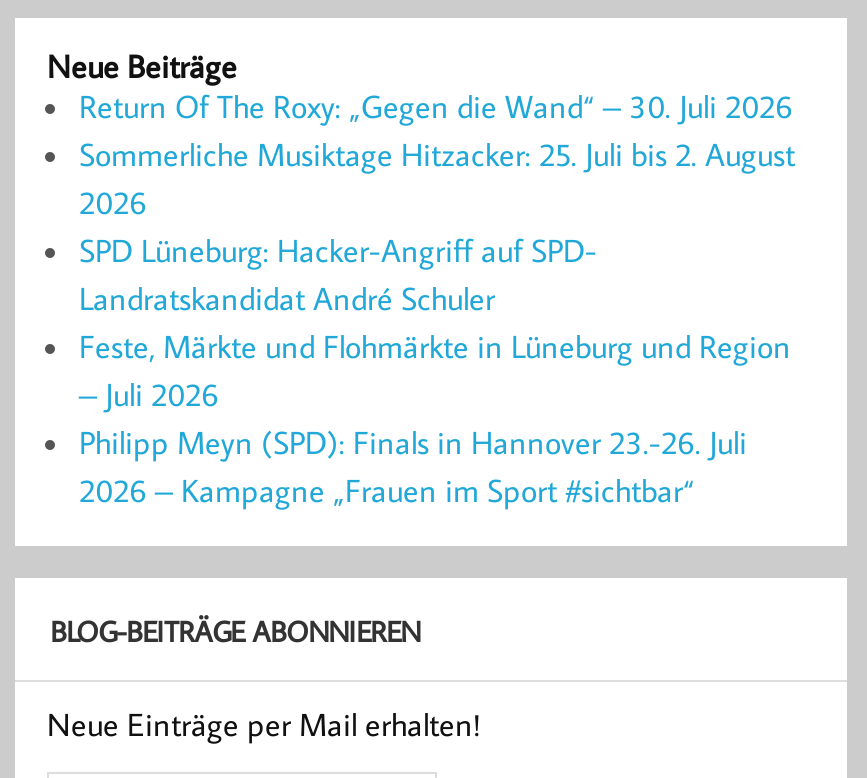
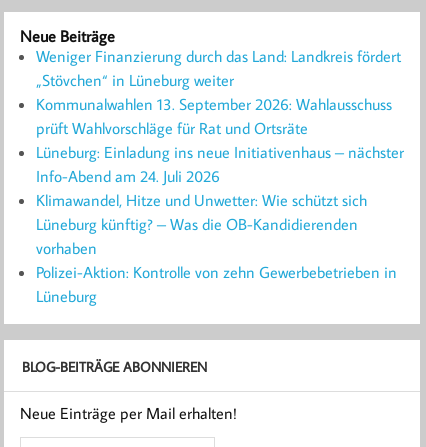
[79,86,795,510] Return Of The Roxy: „Gegen die Wand“ – 30. Juli 2026 | Sommerliche Musiktage Hitzacker: 25. Juli bis 2. August | 2026 | SPD Lüneburg: Hacker-Angriff auf SPD- | Landratskandidat André Schuler | Feste, Märkte und Flohmärkte in Lüneburg und Region | – Juli 2026 | Philipp Meyn (SPD): Finals in Hannover 23.-26. Juli | 2026 – Kampagne „Frauen im Sport #sichtbar“ -> [36,46,404,306] Weniger Finanzierung durch das Land: Landkreis fördert | „Stövchen“ in Lüneburg weiter | Kommunalwahlen 13. September 2026: Wahlausschuss | prüft Wahlvorschläge für Rat und Ortsräte | Lüneburg: Einladung ins neue Initiativenhaus – nächster | Info-Abend am 24. Juli 2026 | Klimawandel, Hitze und Unwetter: Wie schützt sich | Lüneburg künftig? – Was die OB-Kandidierenden | vorhaben | Polizei-Aktion: Kontrolle von zehn Gewerbebetrieben in | Lüneburg

